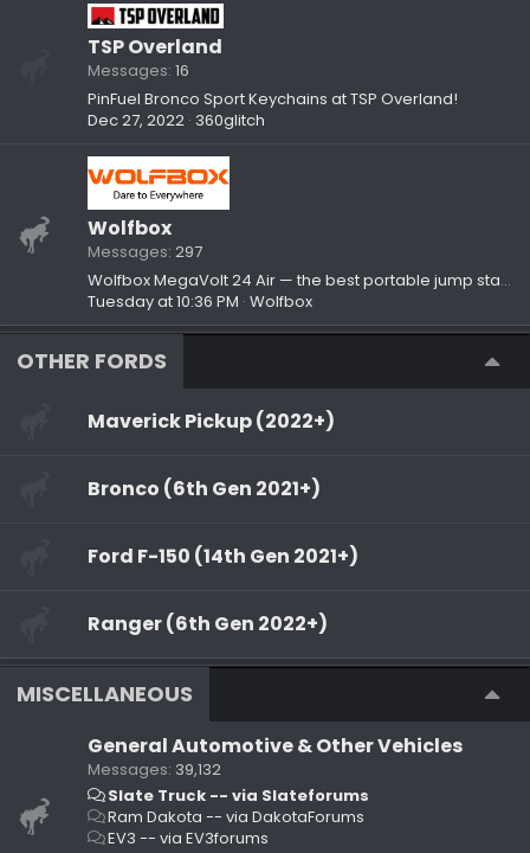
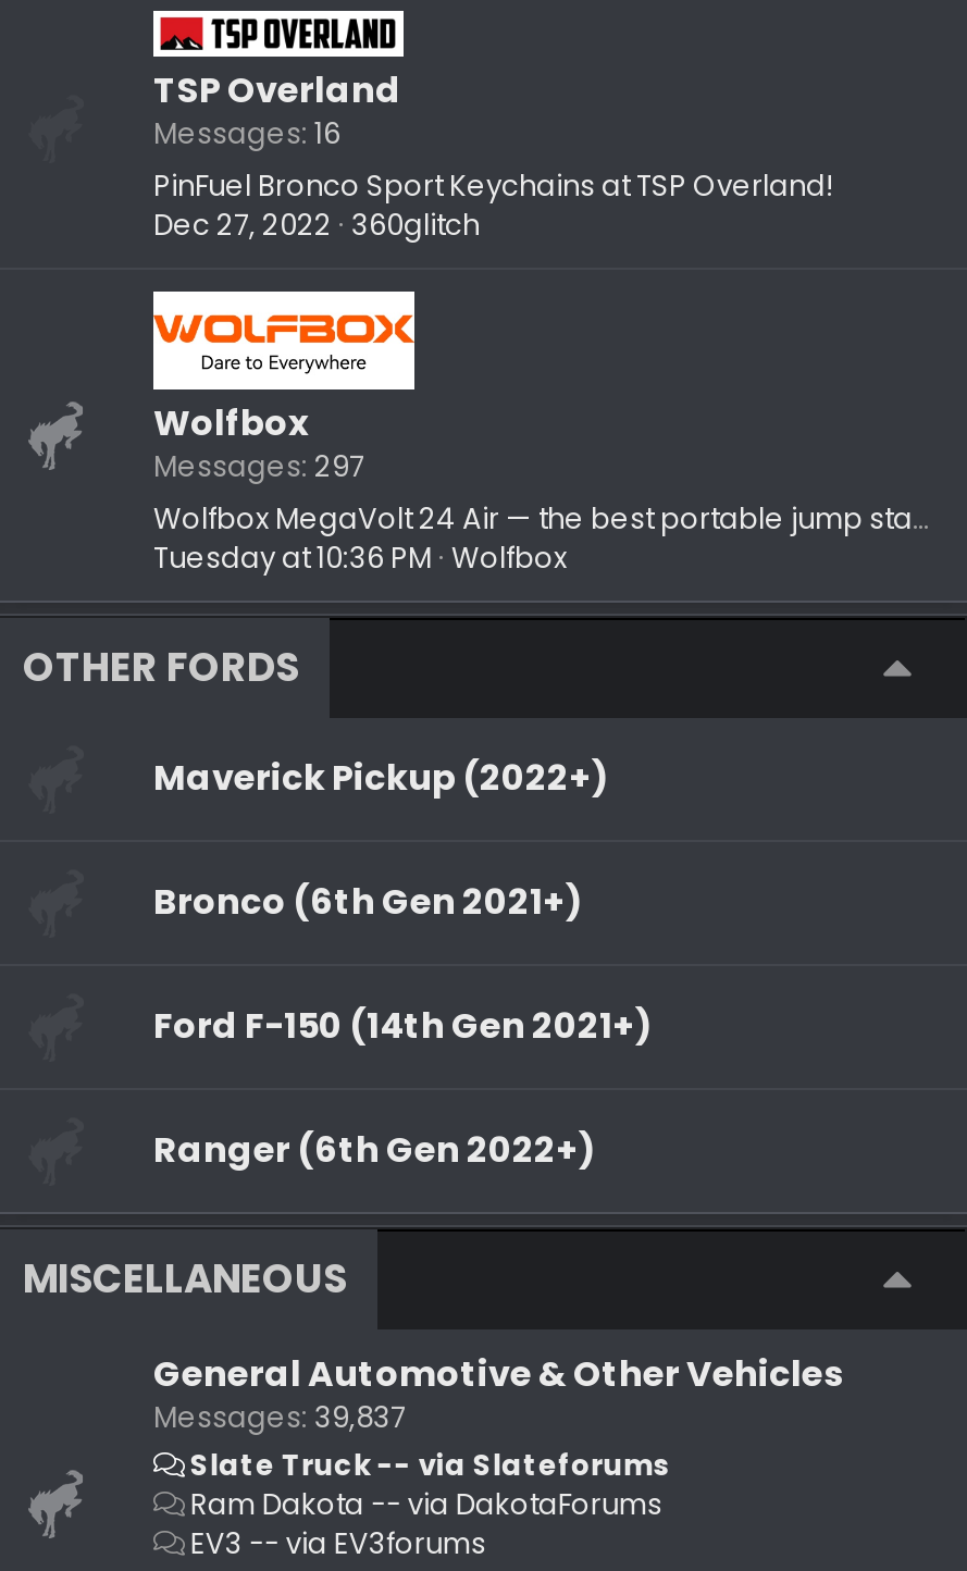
[88,758,221,781] Messages 39,132 -> [153,1397,406,1438] Messages 39,837

